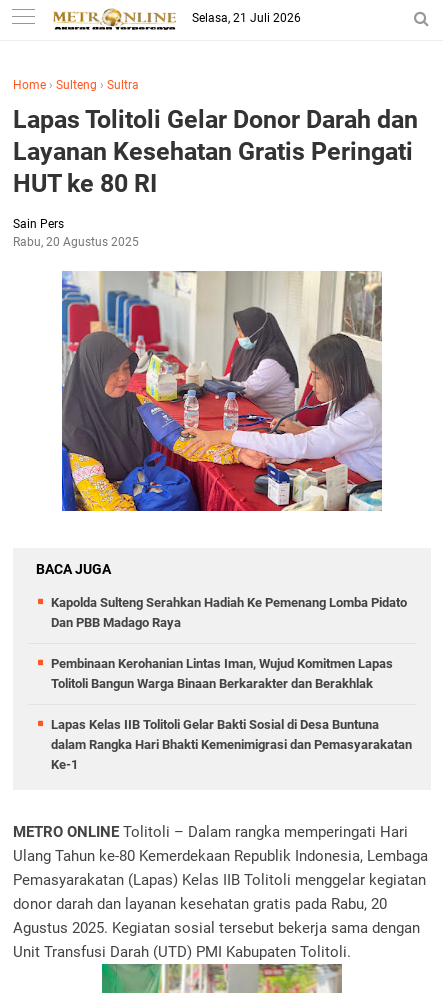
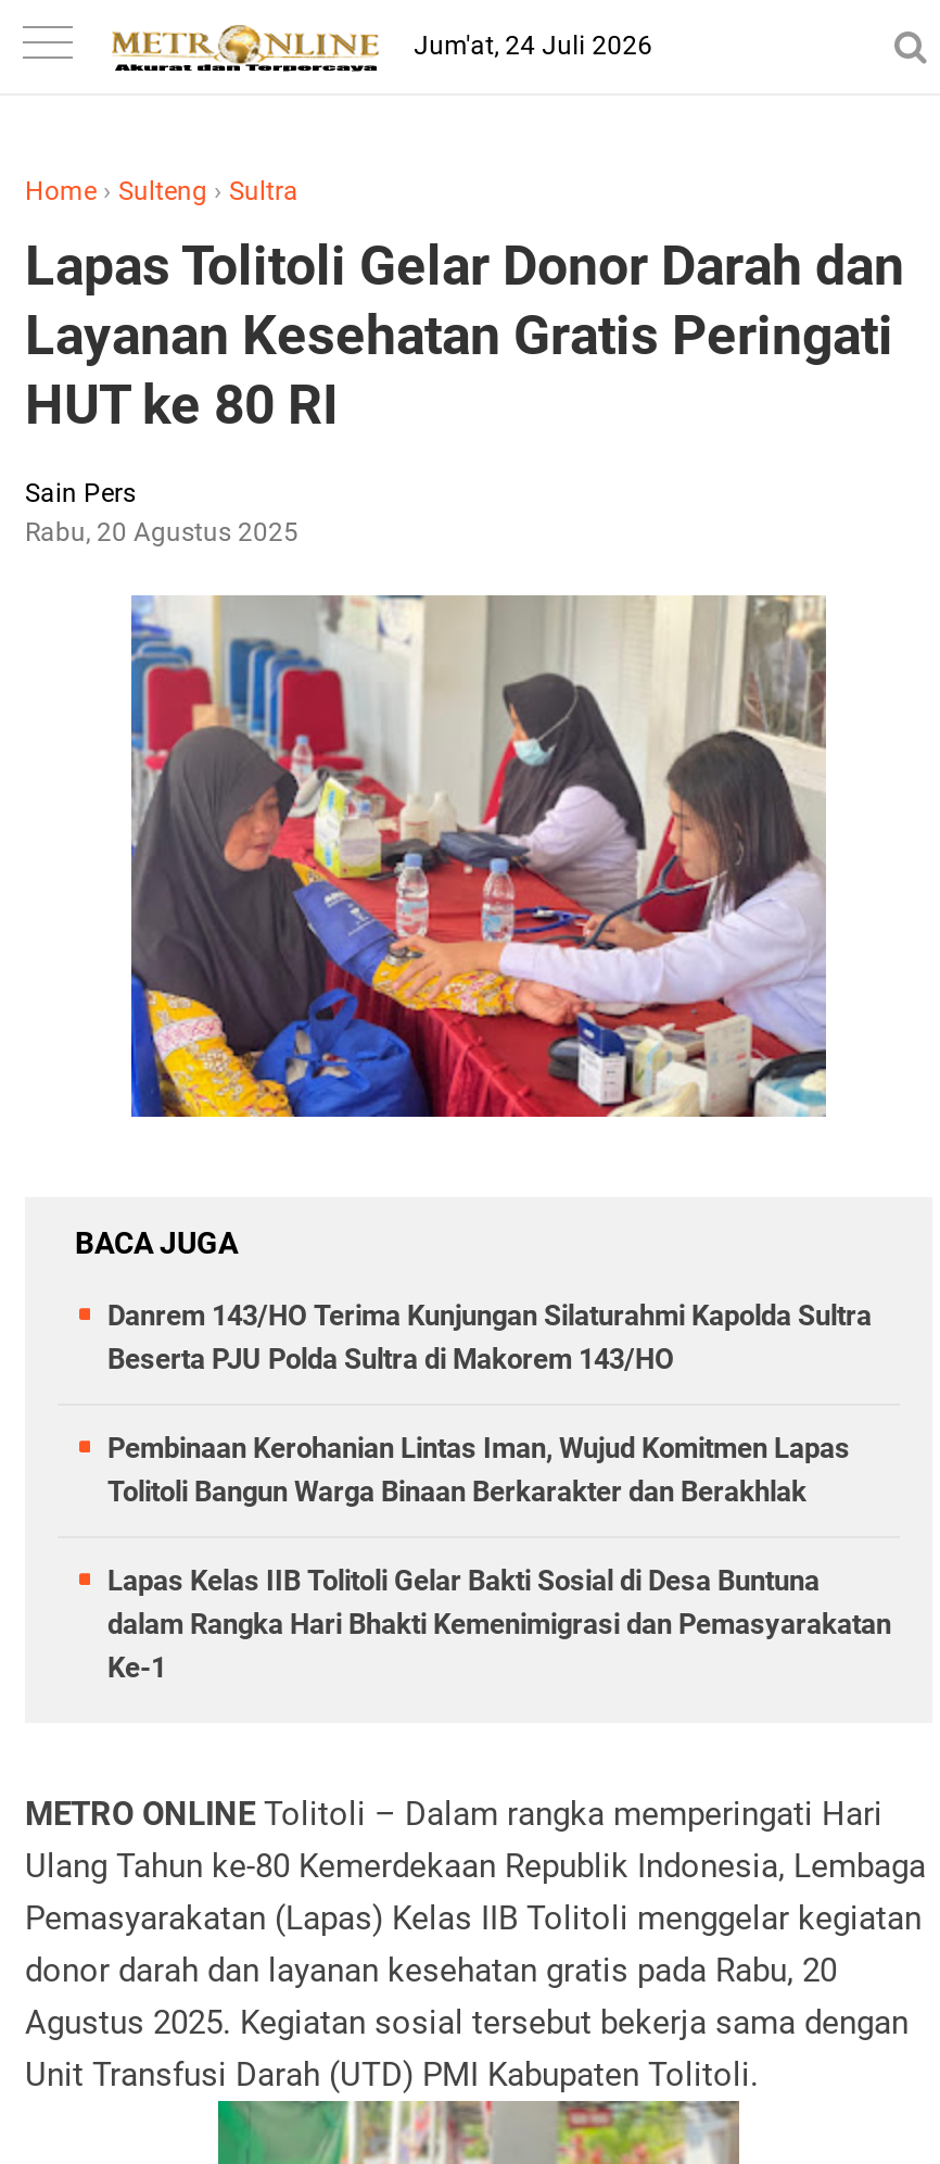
[192,11,301,25] Selasa, 21 Juli 2026 -> [414,30,653,61] Jum'at, 24 Juli 2026
[51,595,407,630] Kapolda Sulteng Serahkan Hadiah Ke Pemenang Lomba Pidato | Dan PBB Madago Raya -> [107,1299,872,1375] Danrem 143/HO Terima Kunjungan Silaturahmi Kapolda Sultra | Beserta PJU Polda Sultra di Makorem 143/HO

